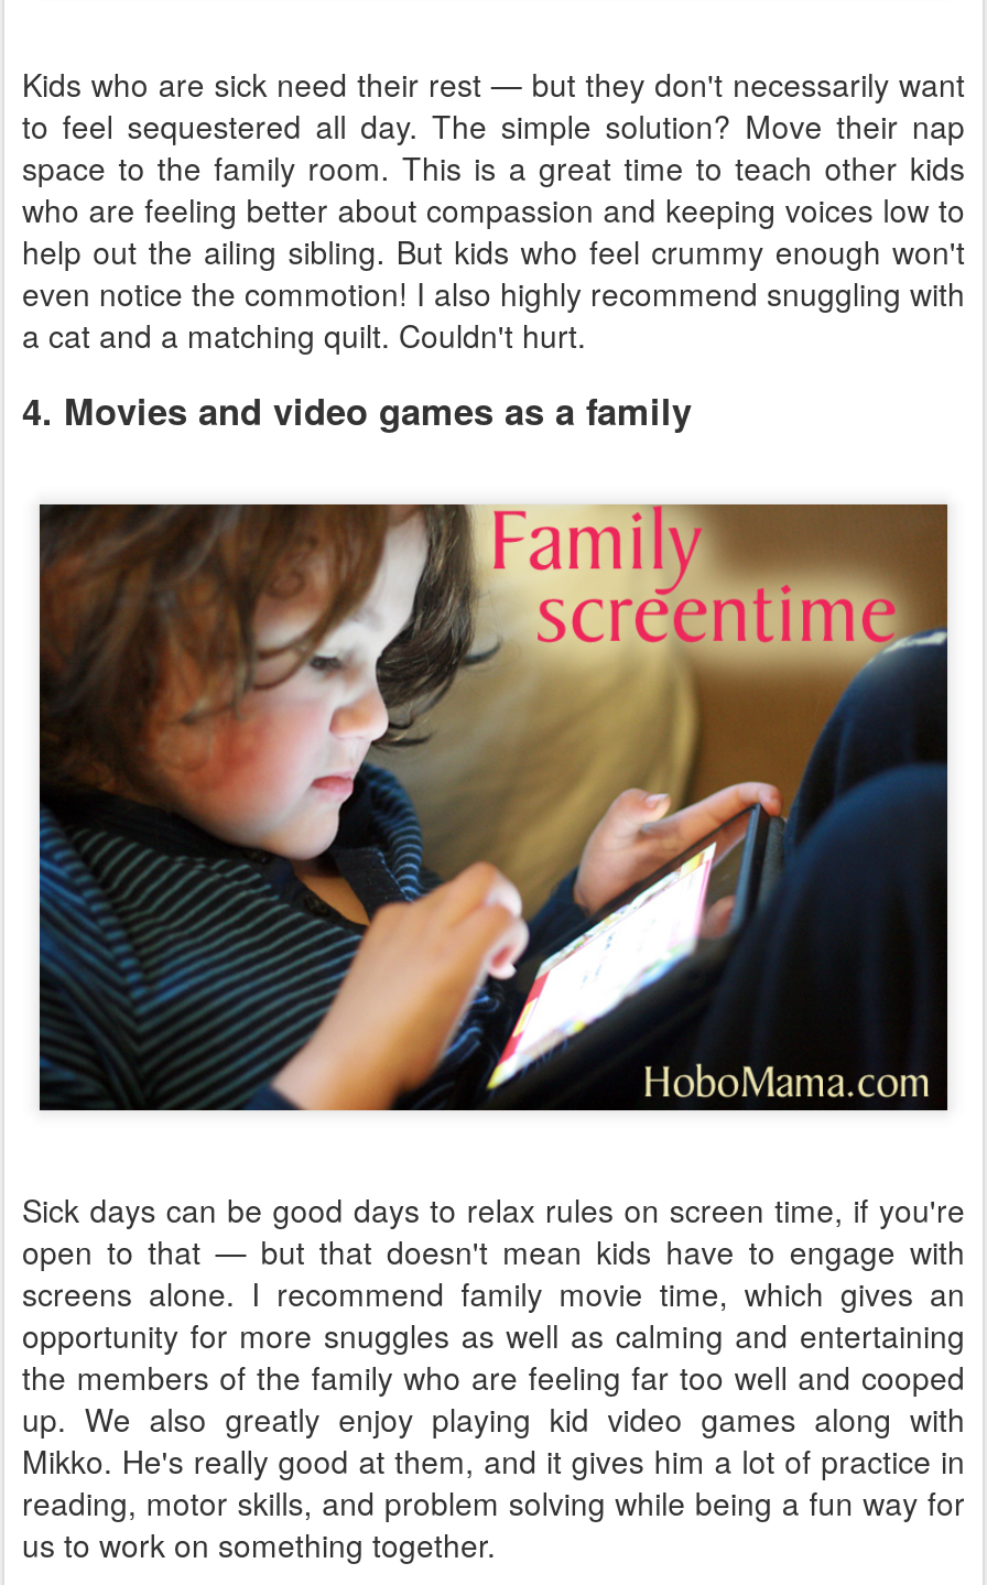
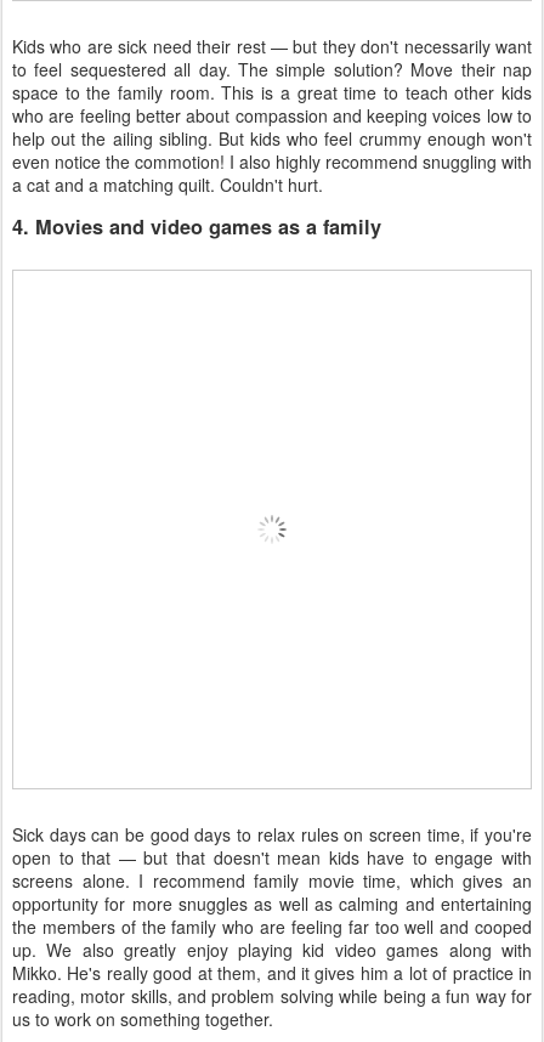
[35,500,952,1115] [image] -> none

